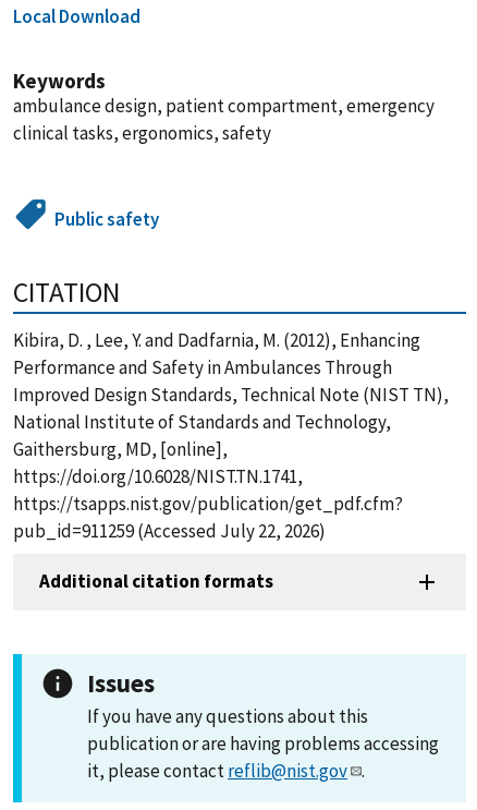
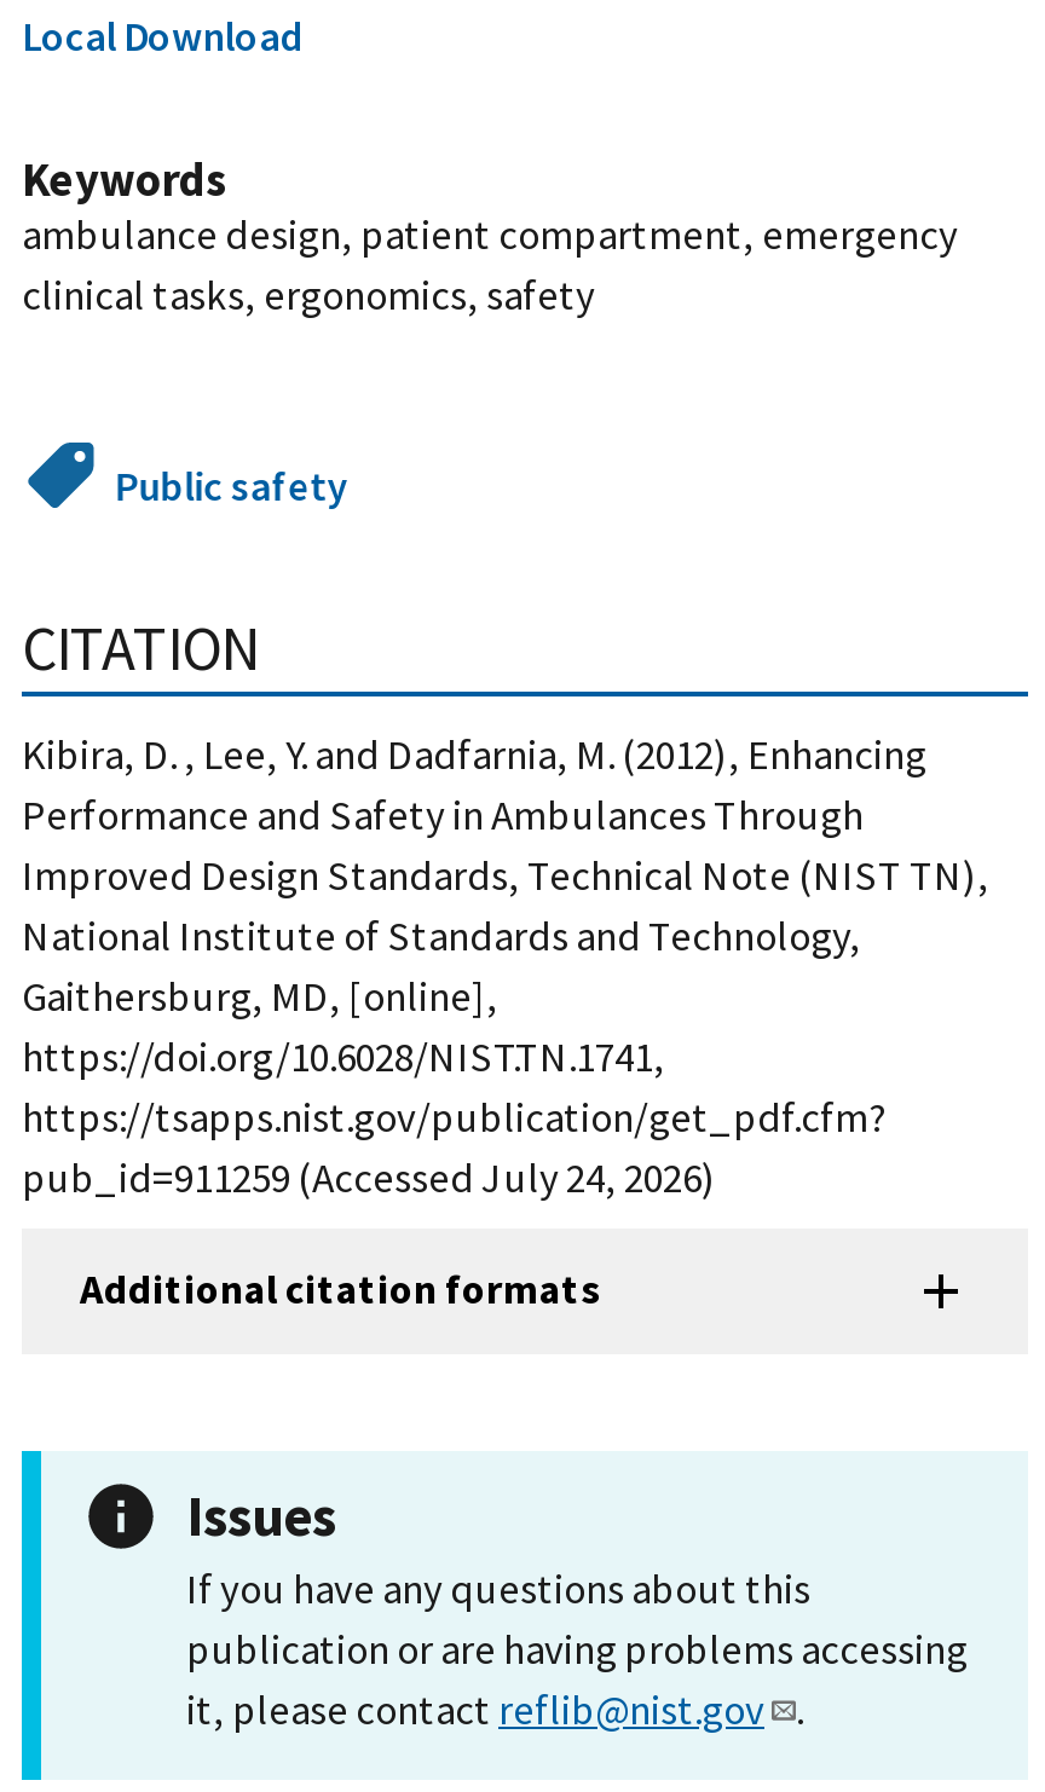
[13,519,326,543] pub_id=911259 (Accessed July 22, 2026) -> [22,1151,716,1204] pub_id=911259 (Accessed July 24, 2026)

